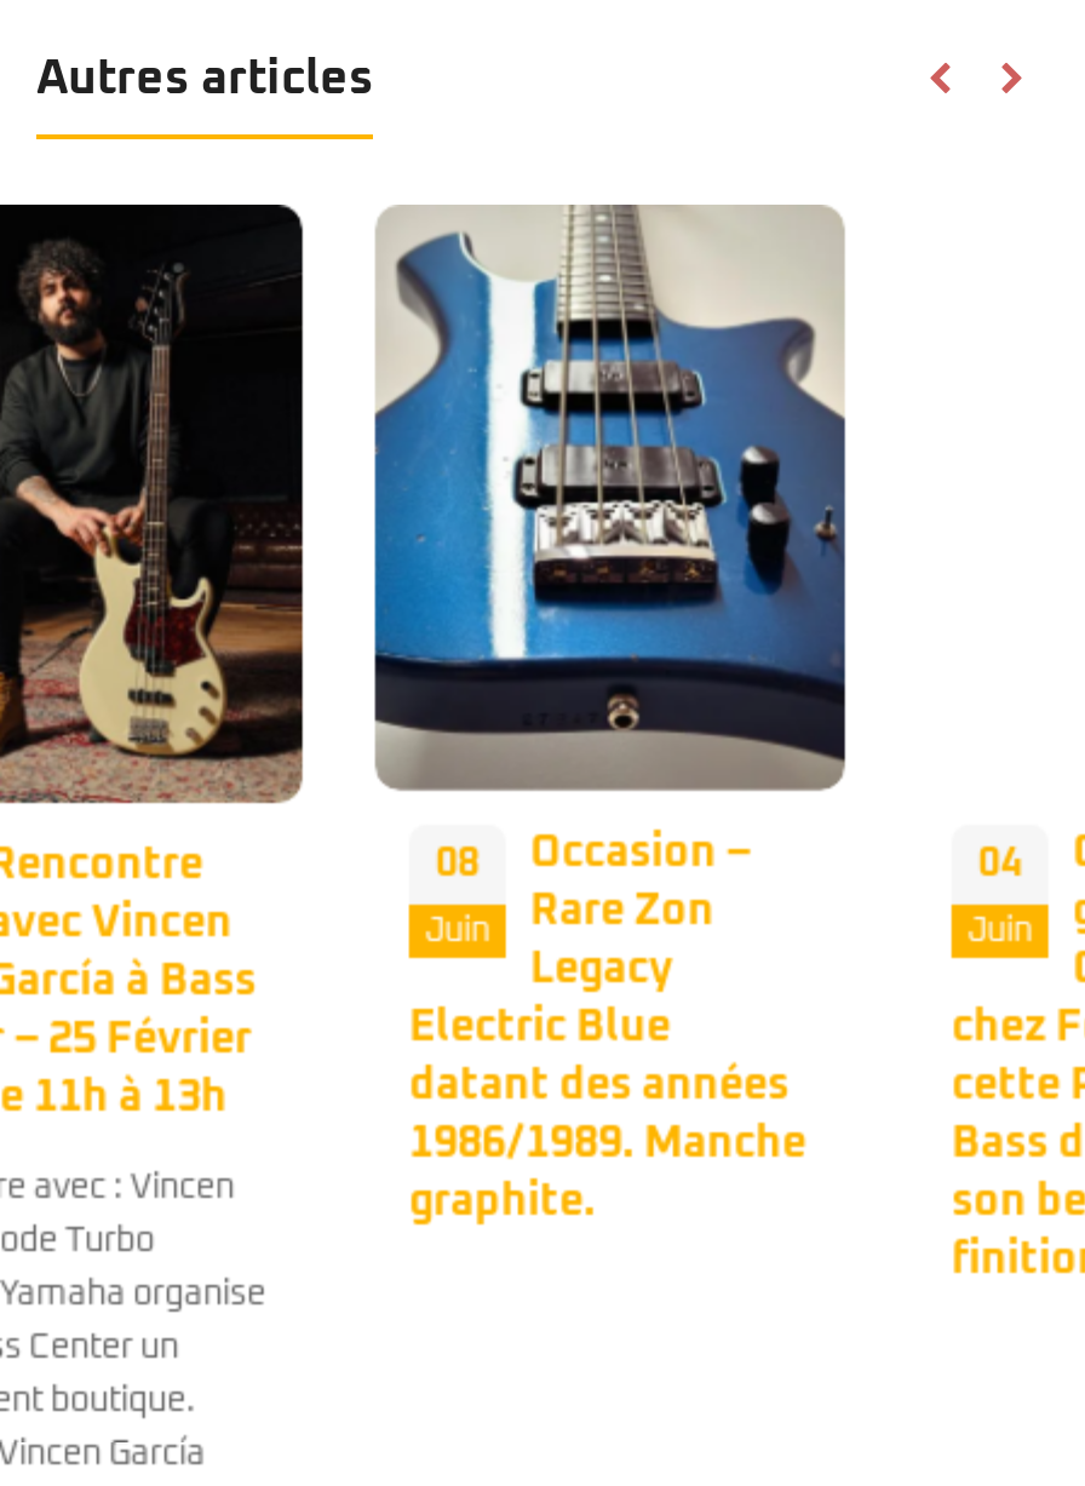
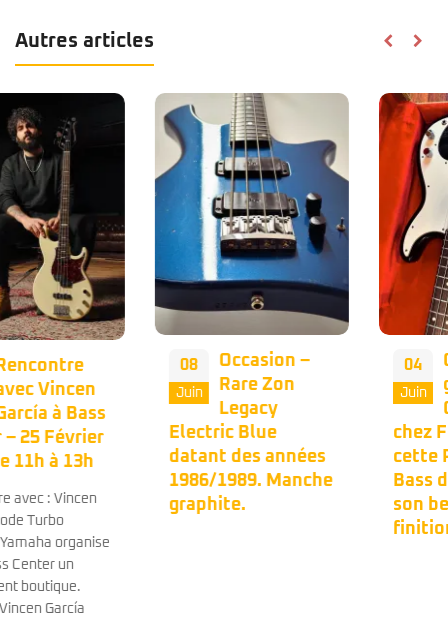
none -> [378,92,445,336] [image]

